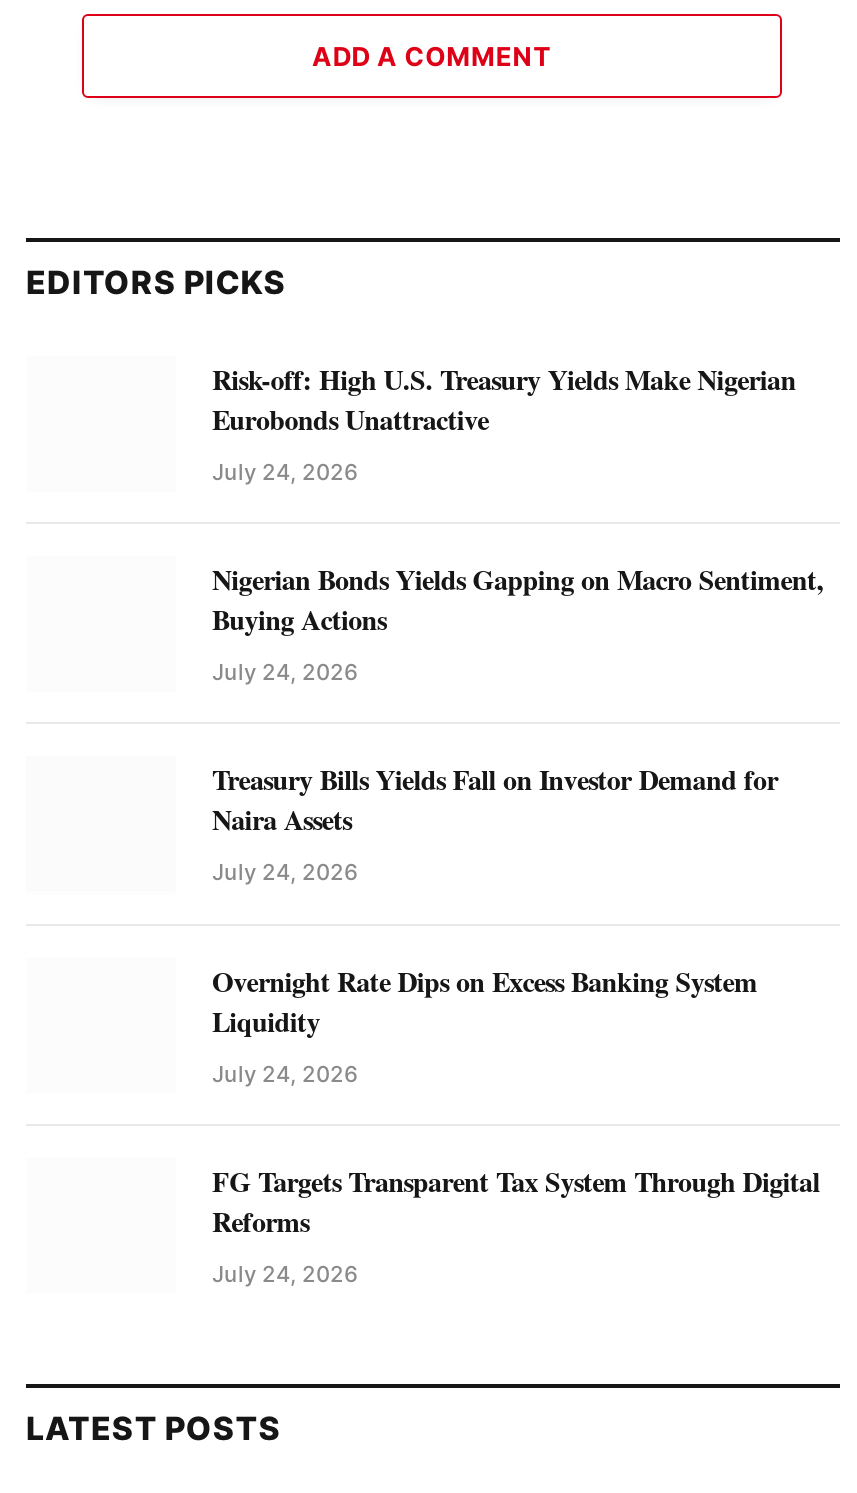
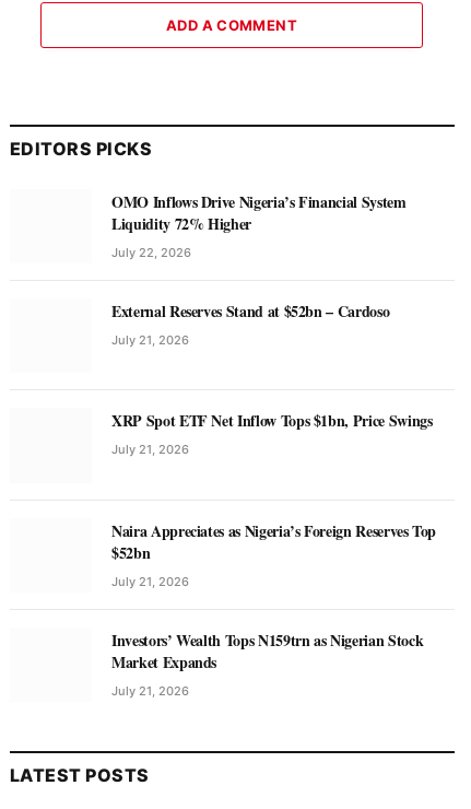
[212,358,796,486] Risk-off: High U.S. Treasury Yields Make Nigerian | Eurobonds Unattractive | July 24, 2026 -> [111,190,406,260] OMO Inflows Drive Nigeria’s Financial System | Liquidity 72% Higher | July 22, 2026
[212,558,824,686] Nigerian Bonds Yields Gapping on Macro Sentiment, | Buying Actions | July 24, 2026 -> [111,300,389,348] External Reserves Stand at $52bn – Cardoso | July 21, 2026
[212,759,778,887] Treasury Bills Yields Fall on Investor Demand for | Naira Assets | July 24, 2026 -> [111,409,432,457] XRP Spot ETF Net Inflow Tops $1bn, Price Swings | July 21, 2026
[212,959,757,1087] Overnight Rate Dips on Excess Banking System | Liquidity | July 24, 2026 -> [111,519,436,589] Naira Appreciates as Nigeria’s Foreign Reserves Top | $52bn | July 21, 2026
[212,1159,820,1287] FG Targets Transparent Tax System Through Digital | Reforms | July 24, 2026 -> [111,628,423,698] Investors’ Wealth Tops N159trn as Nigerian Stock | Market Expands | July 21, 2026

